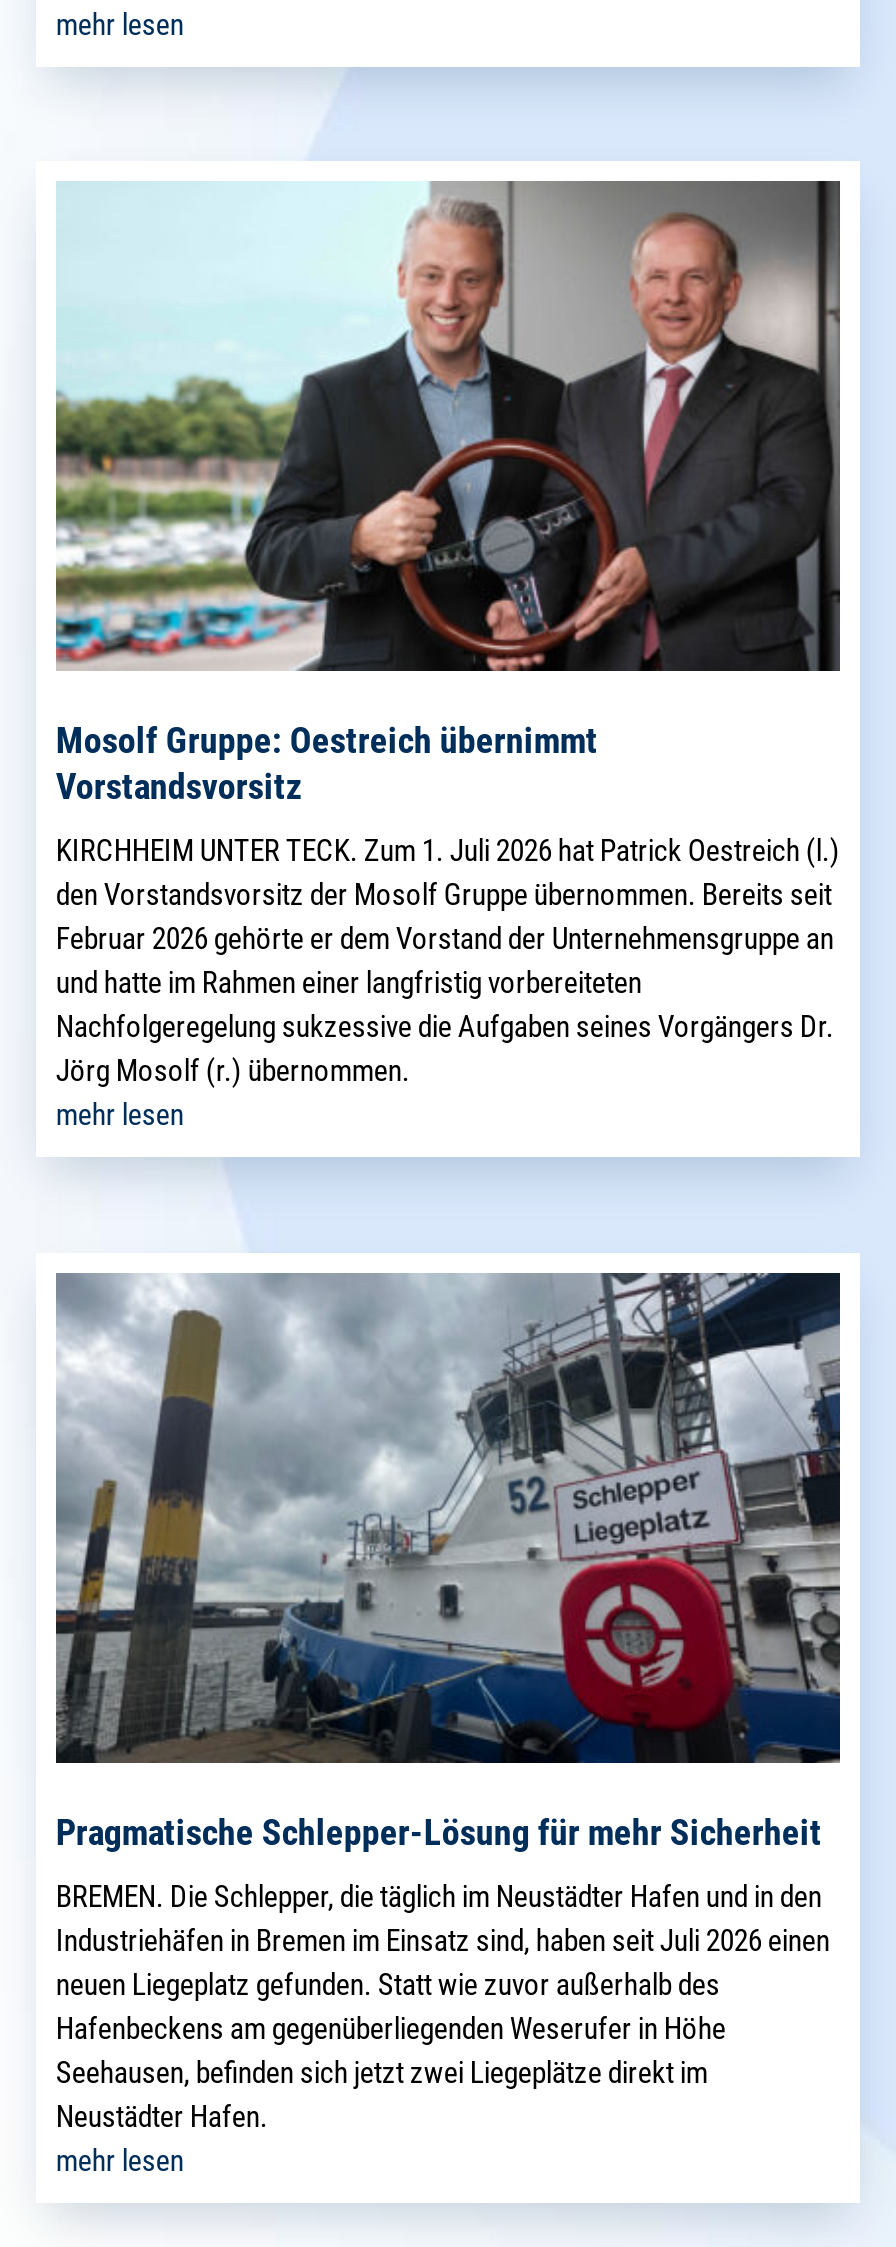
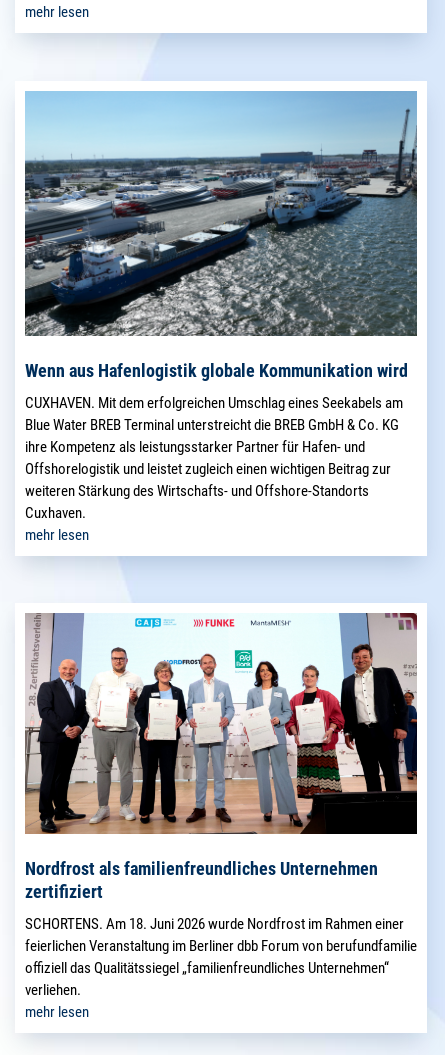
[56,180,842,808] [image] | Mosolf Gruppe: Oestreich übernimmt | Vorstandsvorsitz -> [24,91,417,381] [image] | Wenn aus Hafenlogistik globale Kommunikation wird
[56,834,840,1090] KIRCHHEIM UNTER TECK. Zum 1. Juli 2026 hat Patrick Oestreich (l.) | den Vorstandsvorsitz der Mosolf Gruppe übernommen. Bereits seit | Februar 2026 gehörte er dem Vorstand der Unternehmensgruppe an | und hatte im Rahmen einer langfristig vorbereiteten | Nachfolgeregelung sukzessive die Aufgaben seines Vorgängers Dr. | Jörg Mosolf (r.) übernommen. -> [25,394,403,522] CUXHAVEN. Mit dem erfolgreichen Umschlag eines Seekabels am | Blue Water BREB Terminal unterstreicht die BREB GmbH & Co. KG | ihre Kompetenz als leistungsstarker Partner für Hafen- und | Offshorelogistik und leistet zugleich einen wichtigen Beitrag zur | weiteren Stärkung des Wirtschafts- und Offshore-Standorts | Cuxhaven.
[54,1272,842,1853] [image] | Pragmatische Schlepper-Lösung für mehr Sicherheit -> [25,612,418,902] [image] | Nordfrost als familienfreundliches Unternehmen | zertifiziert
[56,1879,830,2135] BREMEN. Die Schlepper, die täglich im Neustädter Hafen und in den | Industriehäfen in Bremen im Einsatz sind, haben seit Juli 2026 einen | neuen Liegeplatz gefunden. Statt wie zuvor außerhalb des | Hafenbeckens am gegenüberliegenden Weserufer in Höhe | Seehausen, befinden sich jetzt zwei Liegeplätze direkt im | Neustädter Hafen. -> [25,915,417,999] SCHORTENS. Am 18. Juni 2026 wurde Nordfrost im Rahmen einer | feierlichen Veranstaltung im Berliner dbb Forum von berufundfamilie | offiziell das Qualitätssiegel „familienfreundliches Unternehmen“ | verliehen.

